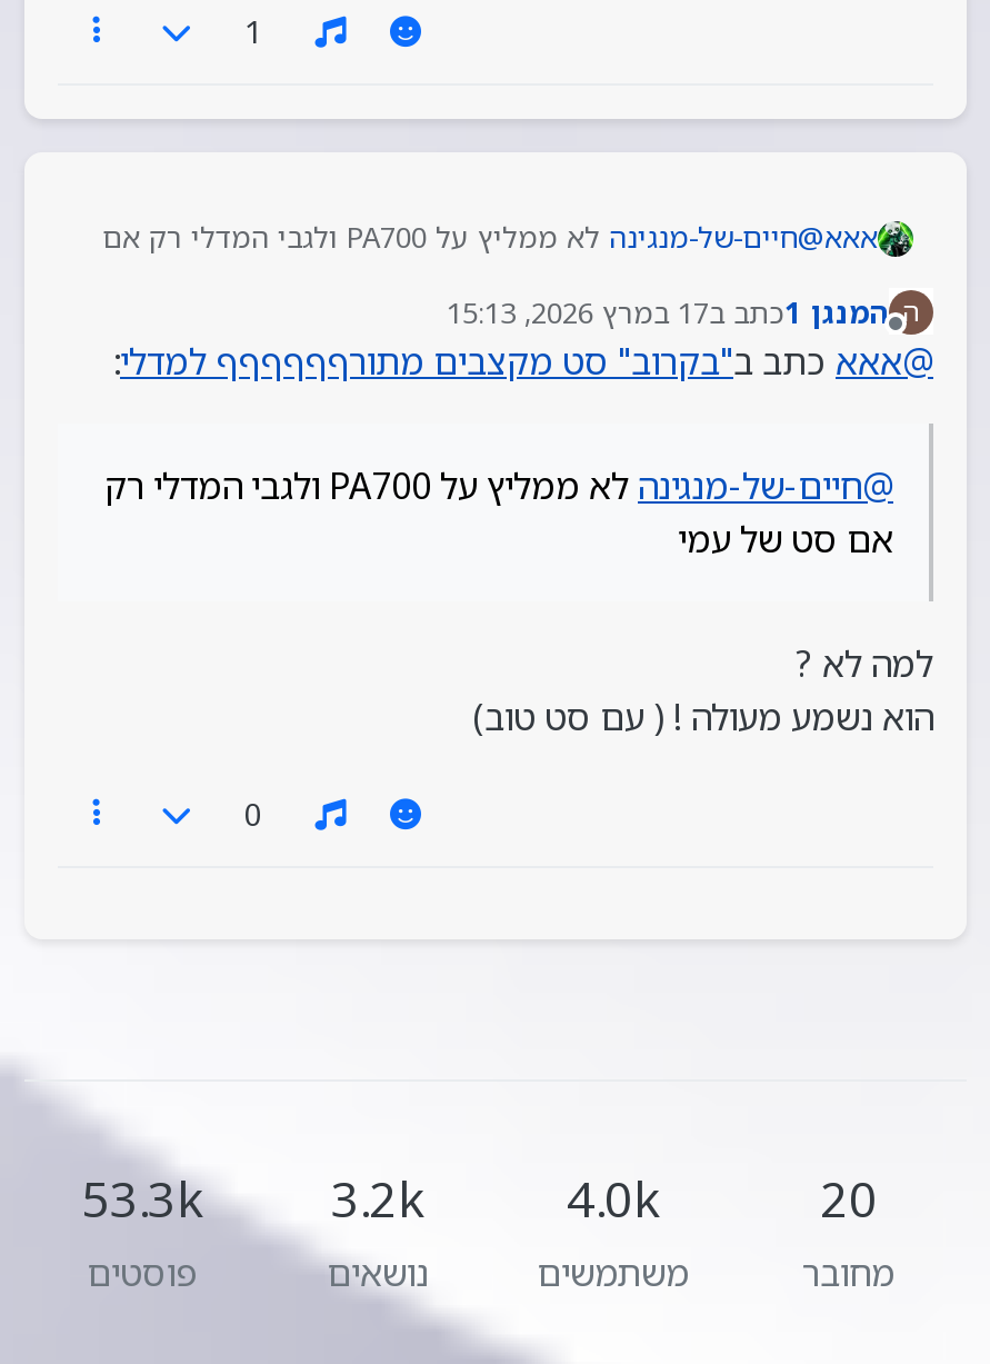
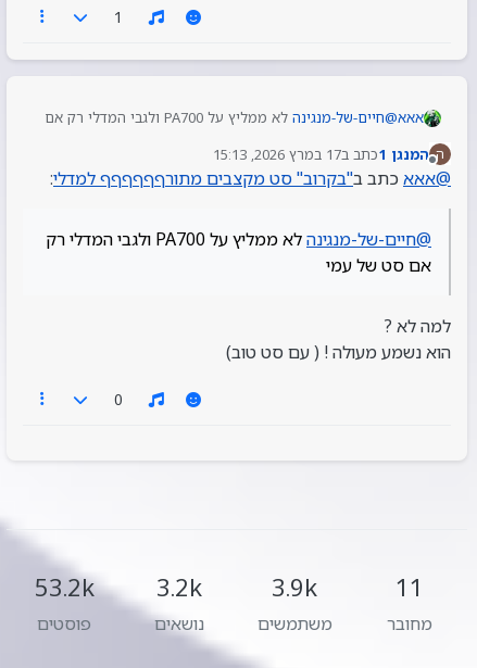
[81,1167,424,1231] 53.3k 3.2k -> [34,572,202,603] 53.2k 3.2k
[567,1167,660,1231] 4.0k -> [272,572,317,603] 3.9k
[820,1167,878,1231] 20 -> [396,572,424,603] 11

